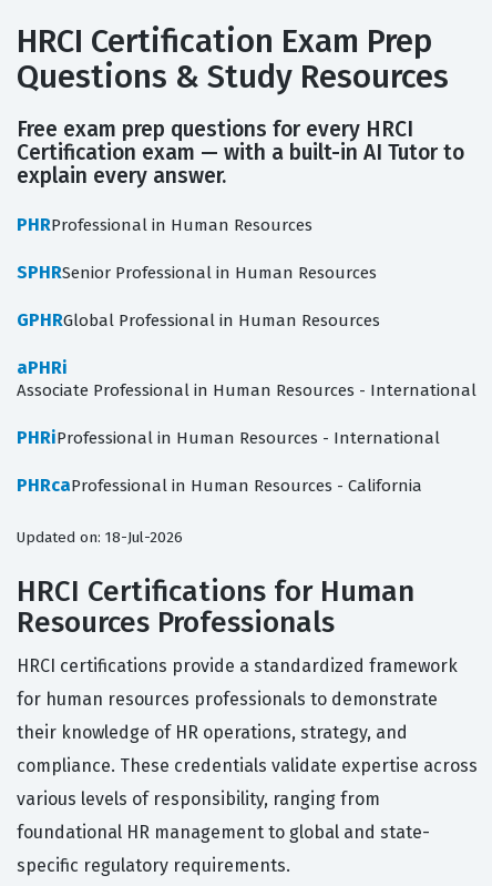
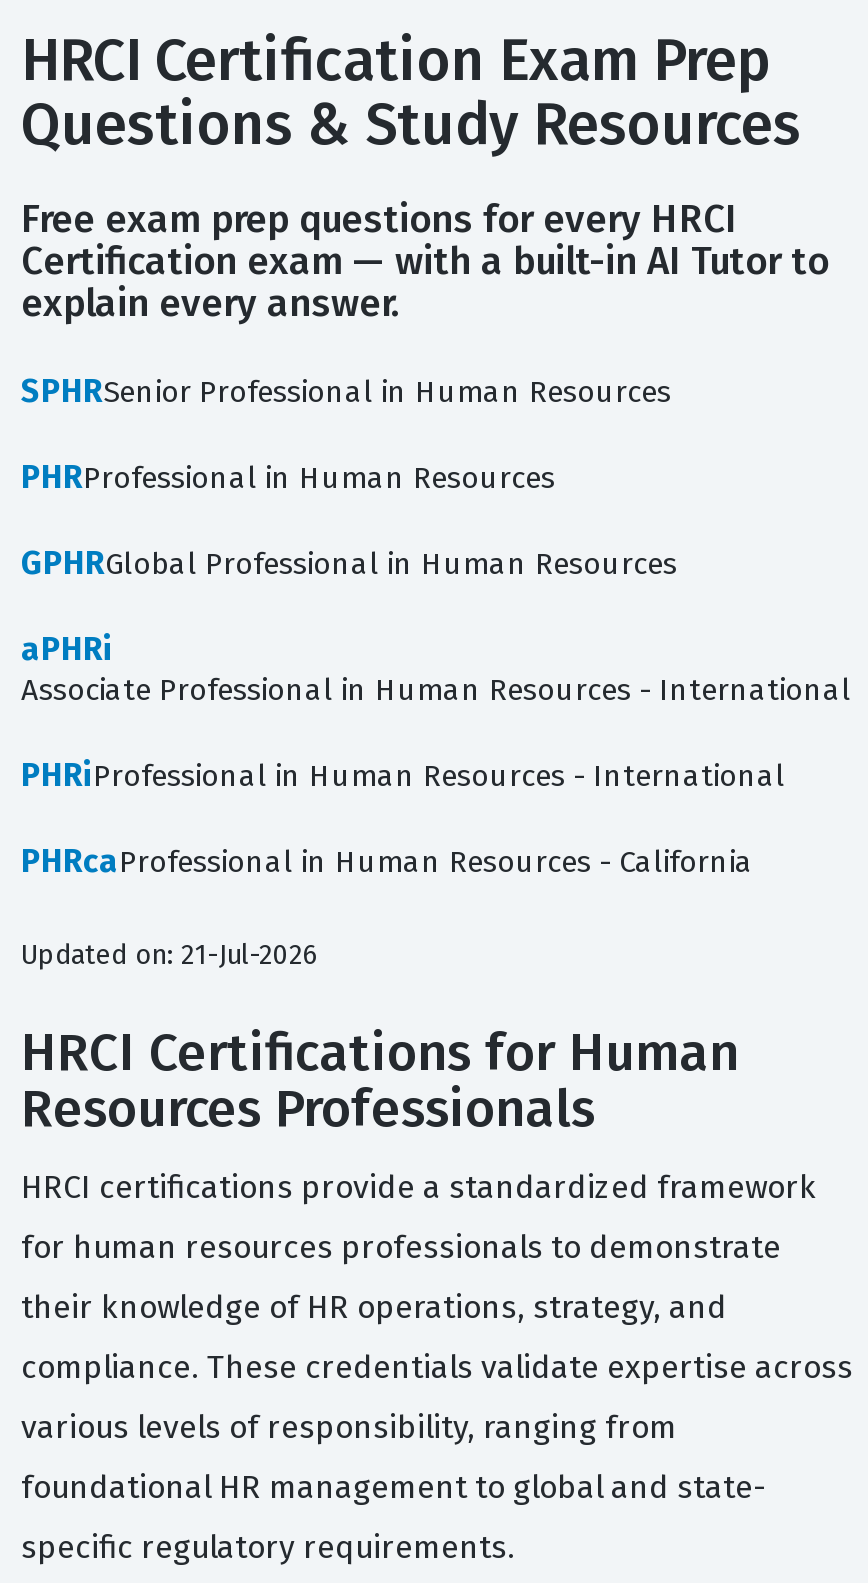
moved [17,214,312,235] -> [21,458,555,496]: PHRProfessional in Human Resources
moved [17,262,377,283] -> [21,372,671,410]: SPHRSenior Professional in Human Resources
[17,528,183,547] Updated on: 18-Jul-2026 -> [21,938,319,972] Updated on: 21-Jul-2026

